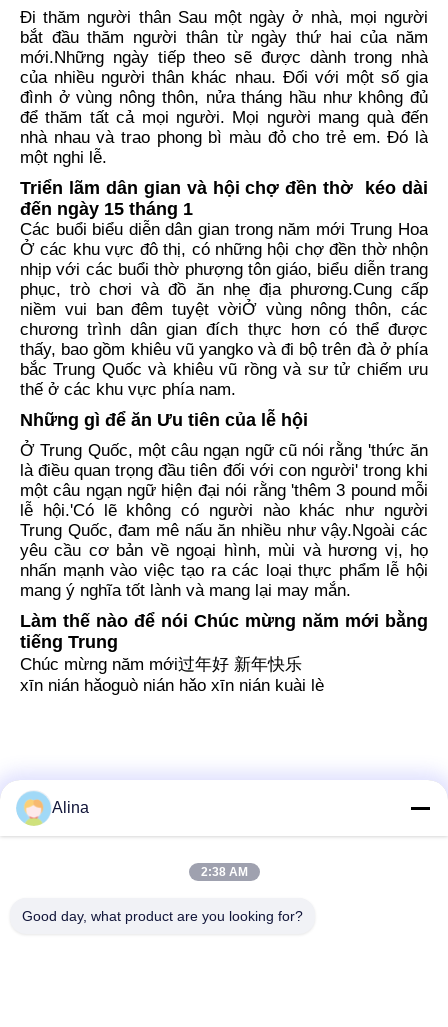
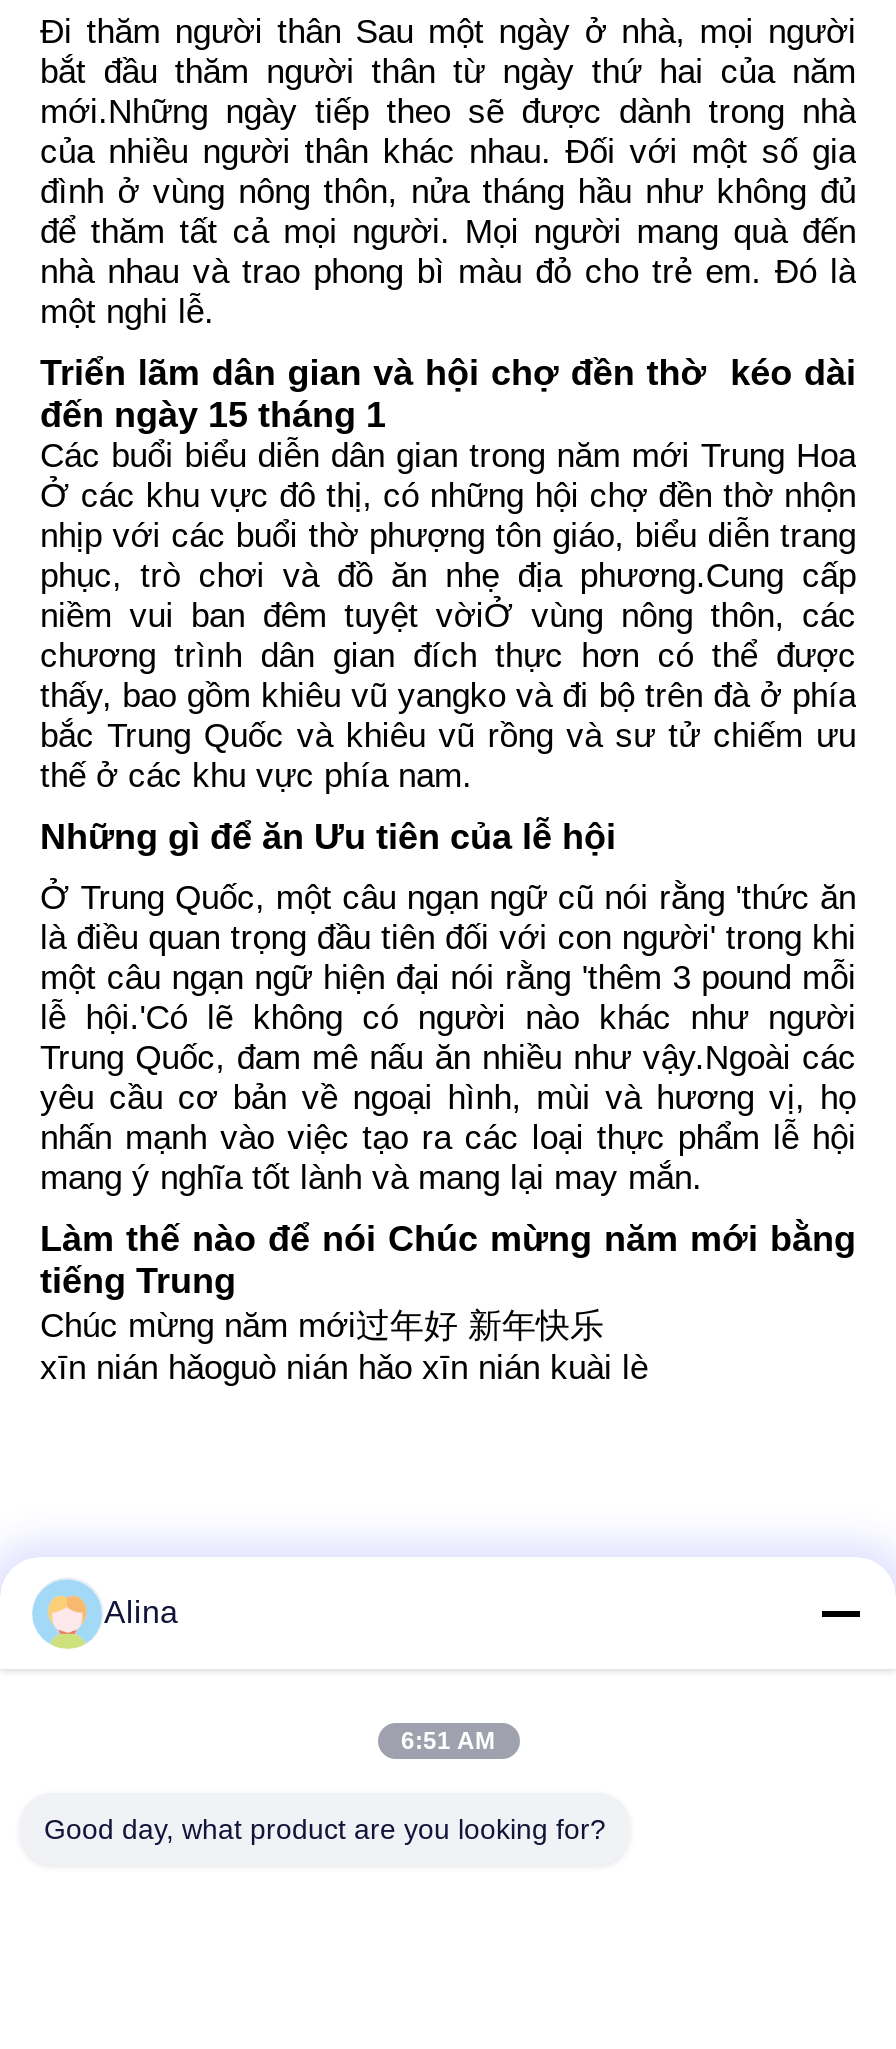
[200,865,247,879] 2:38 AM -> [401,1727,495,1755] 6:51 AM

